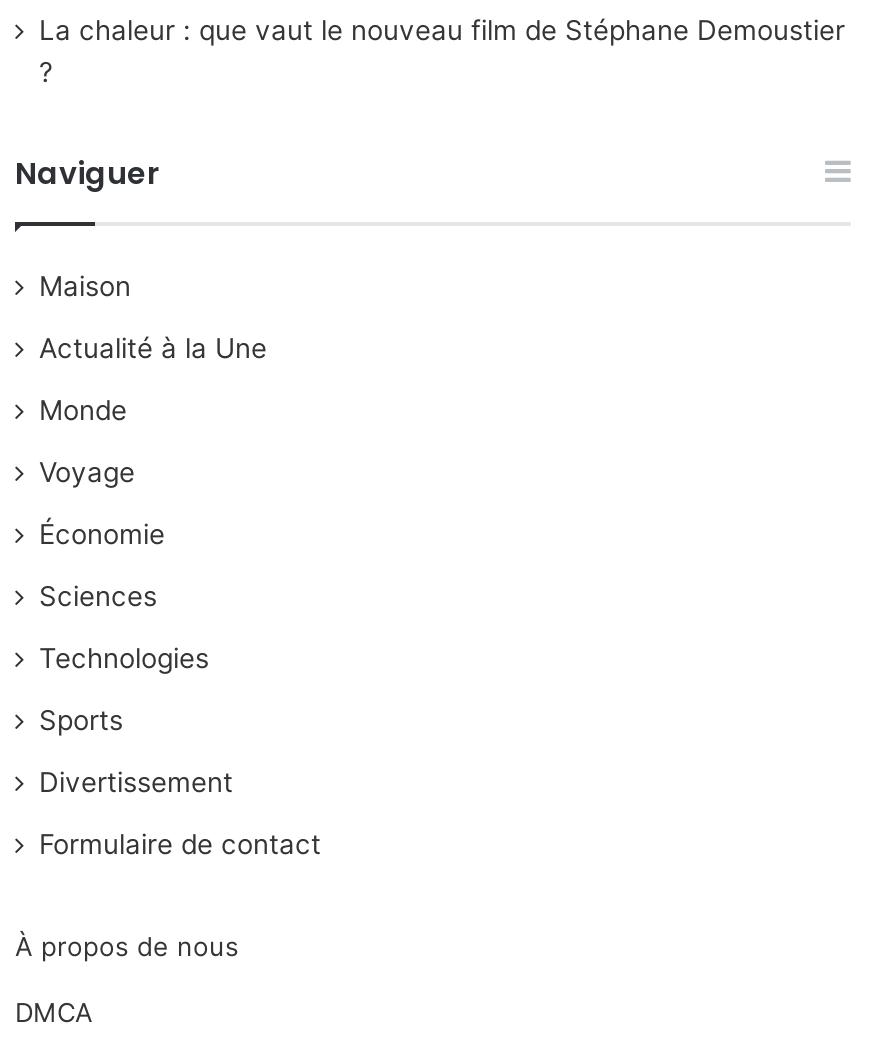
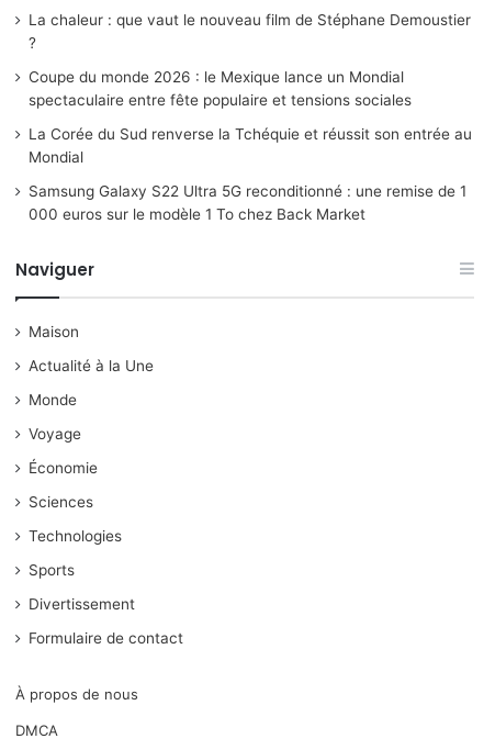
none -> [29,69,472,223] Coupe du monde 2026 : le Mexique lance un Mondial | spectaculaire entre fête populaire et tensions sociales | La Corée du Sud renverse la Tchéquie et réussit son entrée au | Mondial | Samsung Galaxy S22 Ultra 5G reconditionné : une remise de 1 | 000 euros sur le modèle 1 To chez Back Market

